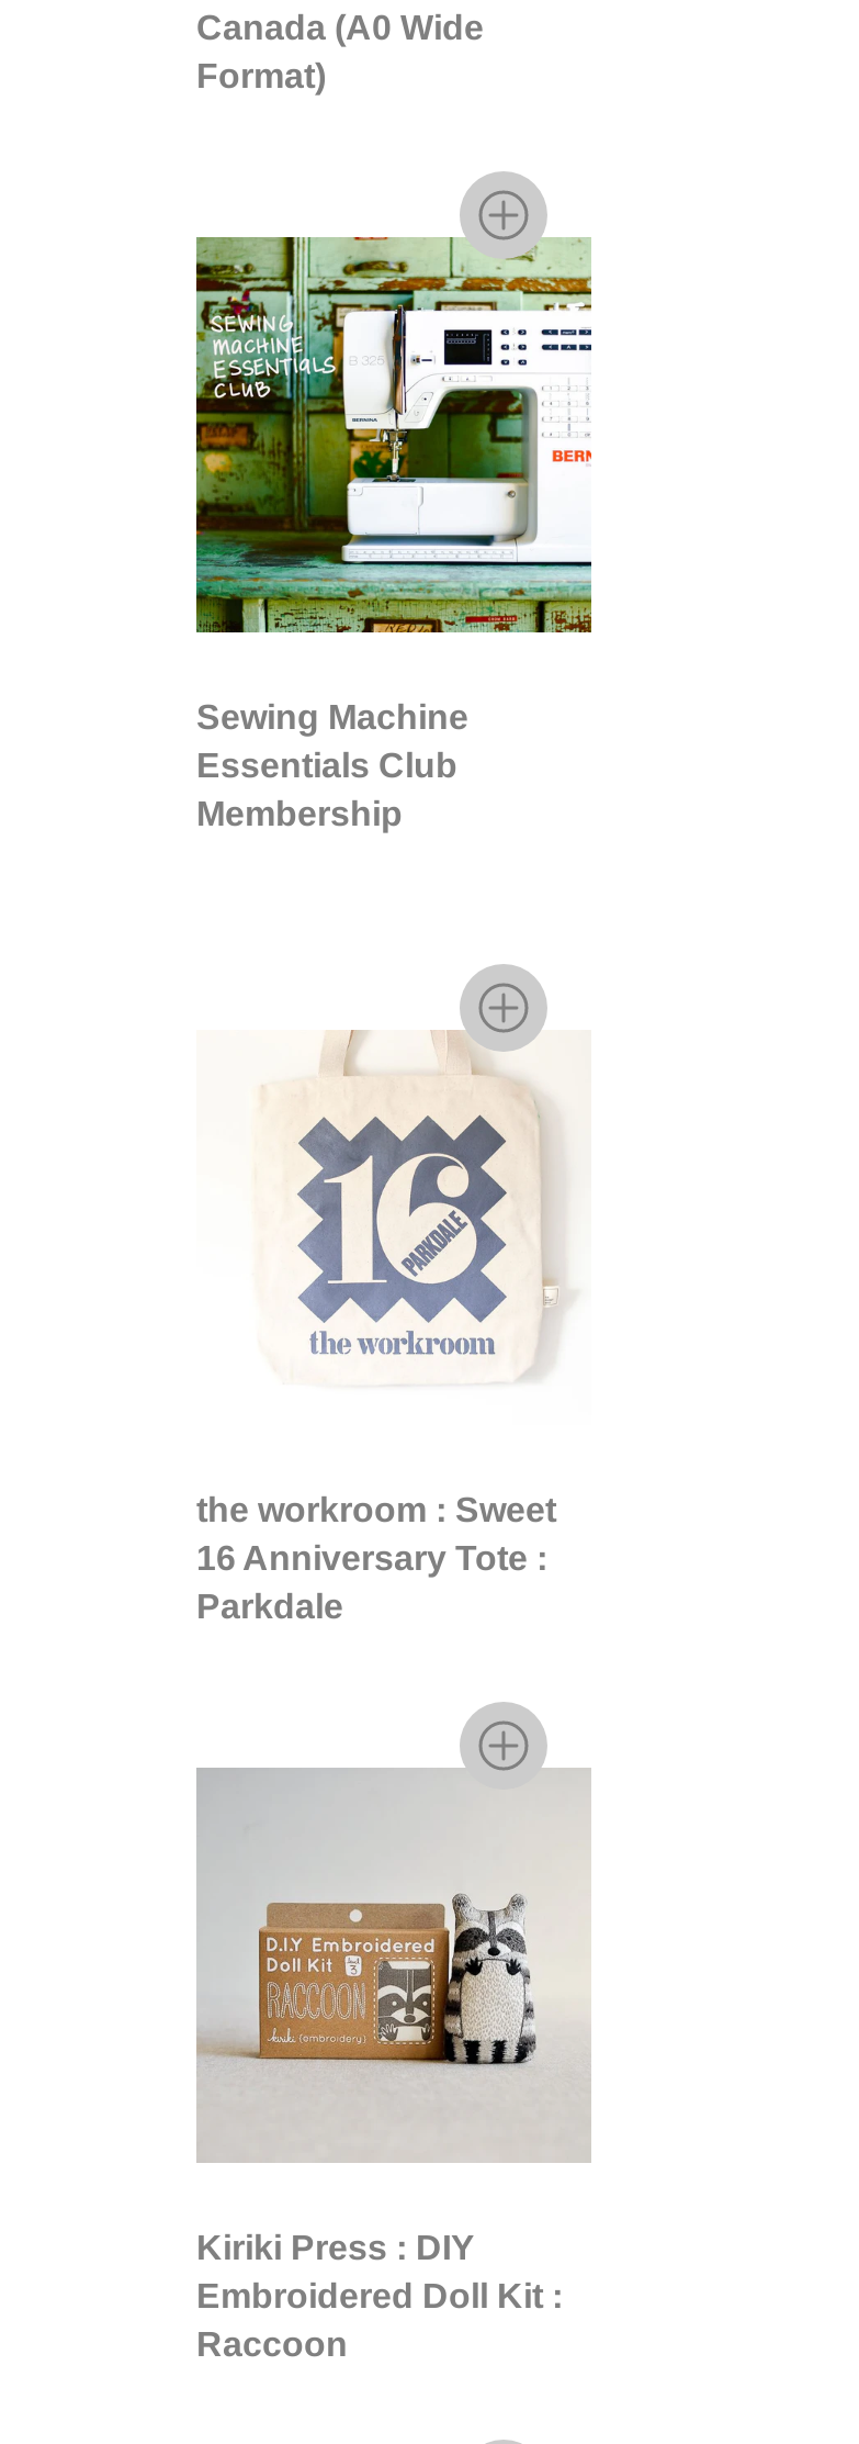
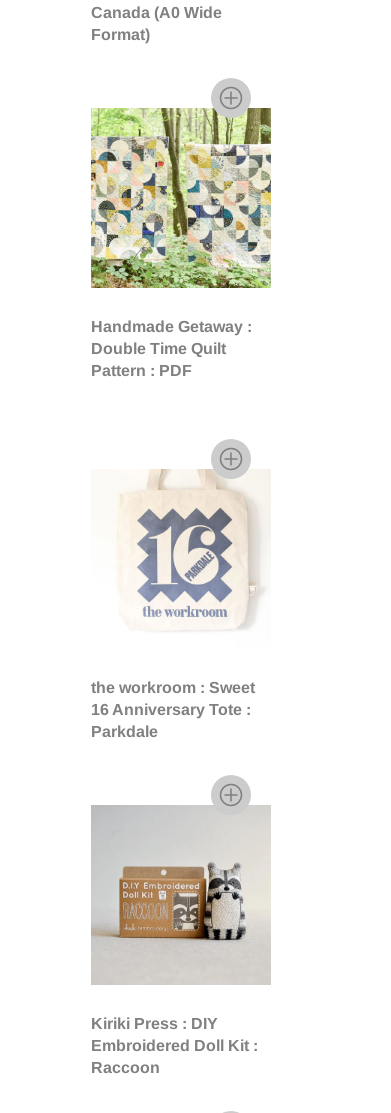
[194,235,594,833] [image] | Sewing Machine | Essentials Club | Membership -> [90,107,272,379] [image] | Handmade Getaway : | Double Time Quilt | Pattern : PDF

